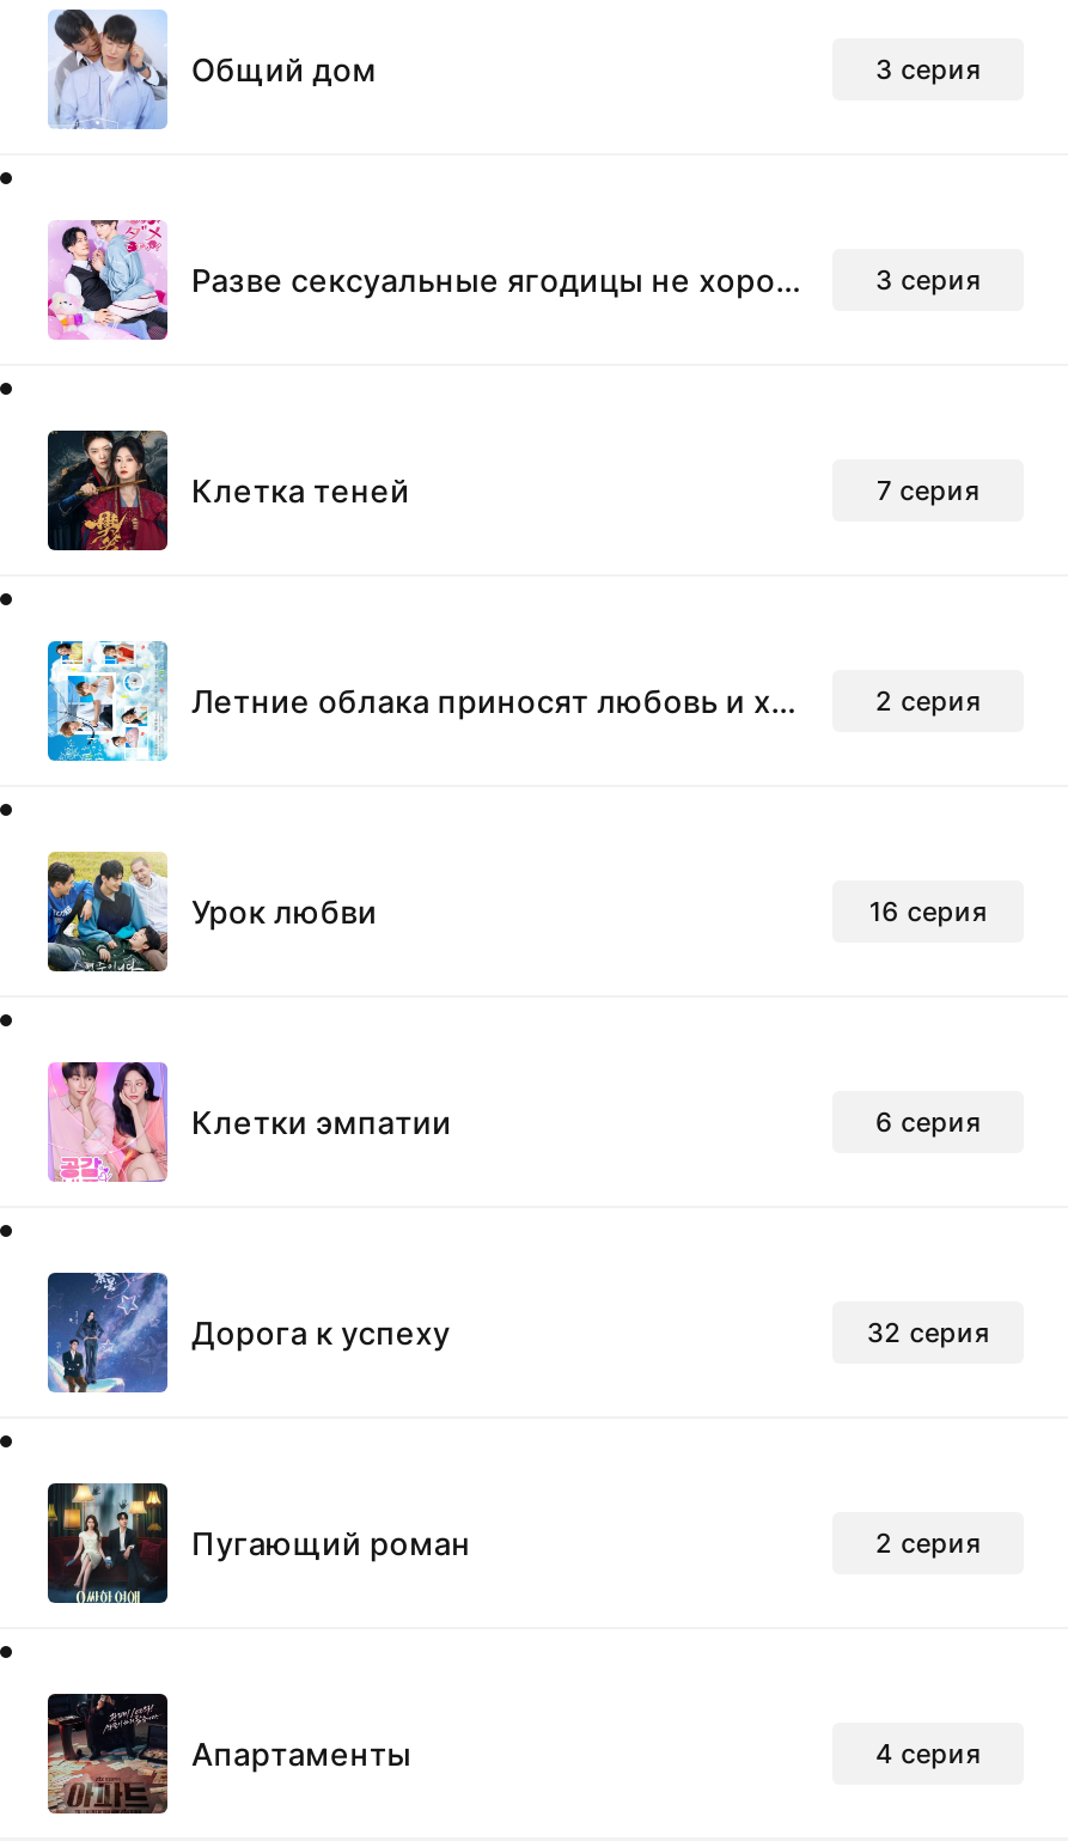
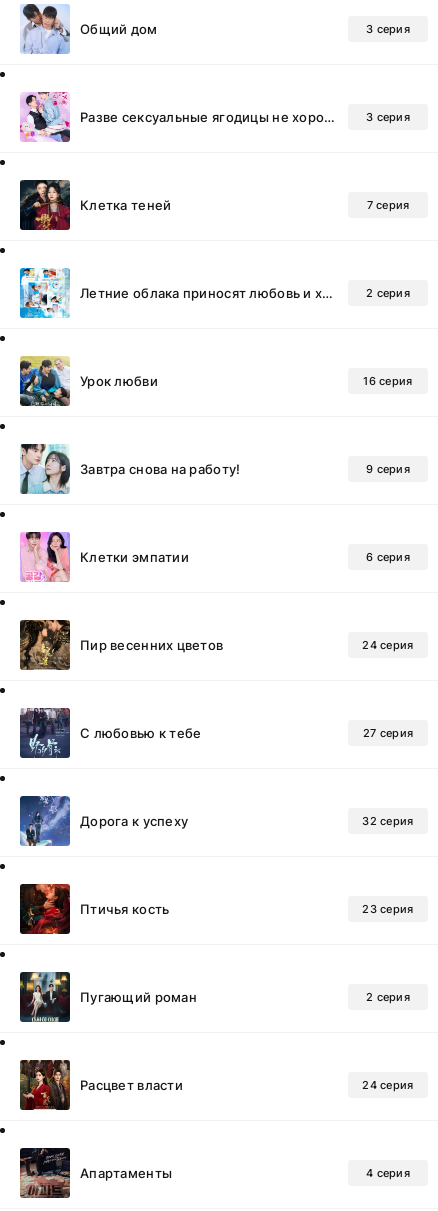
none -> [20,443,410,495] [image] | Завтра снова на работу! | 9 серия
none -> [19,619,414,671] [image] | Пир весенних цветов | 24 серия
none -> [19,708,413,758] [image] | С любовью к тебе | 27 серия
none -> [19,883,414,935] [image] | Птичья кость | 23 серия
none -> [20,1059,414,1110] [image] | Расцвет власти | 24 серия

